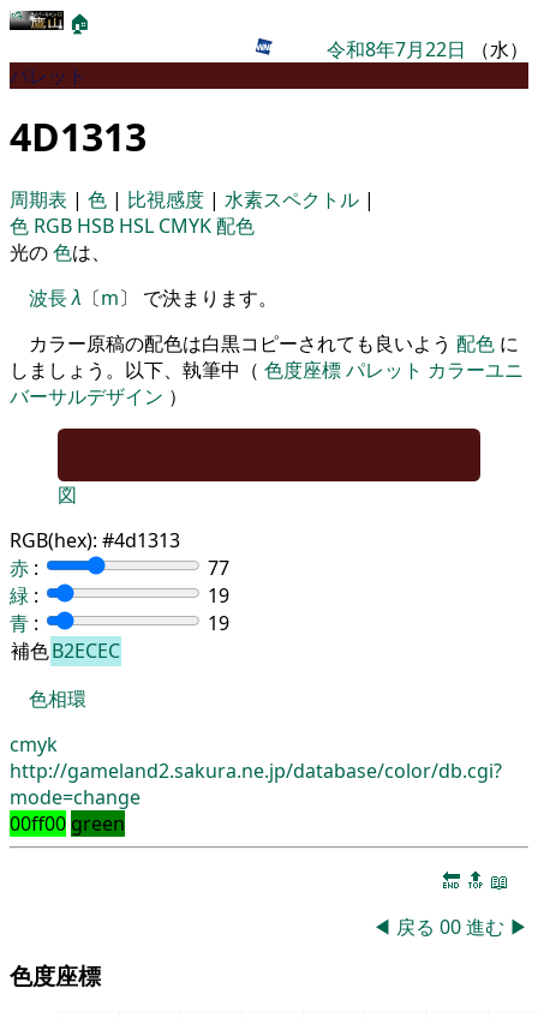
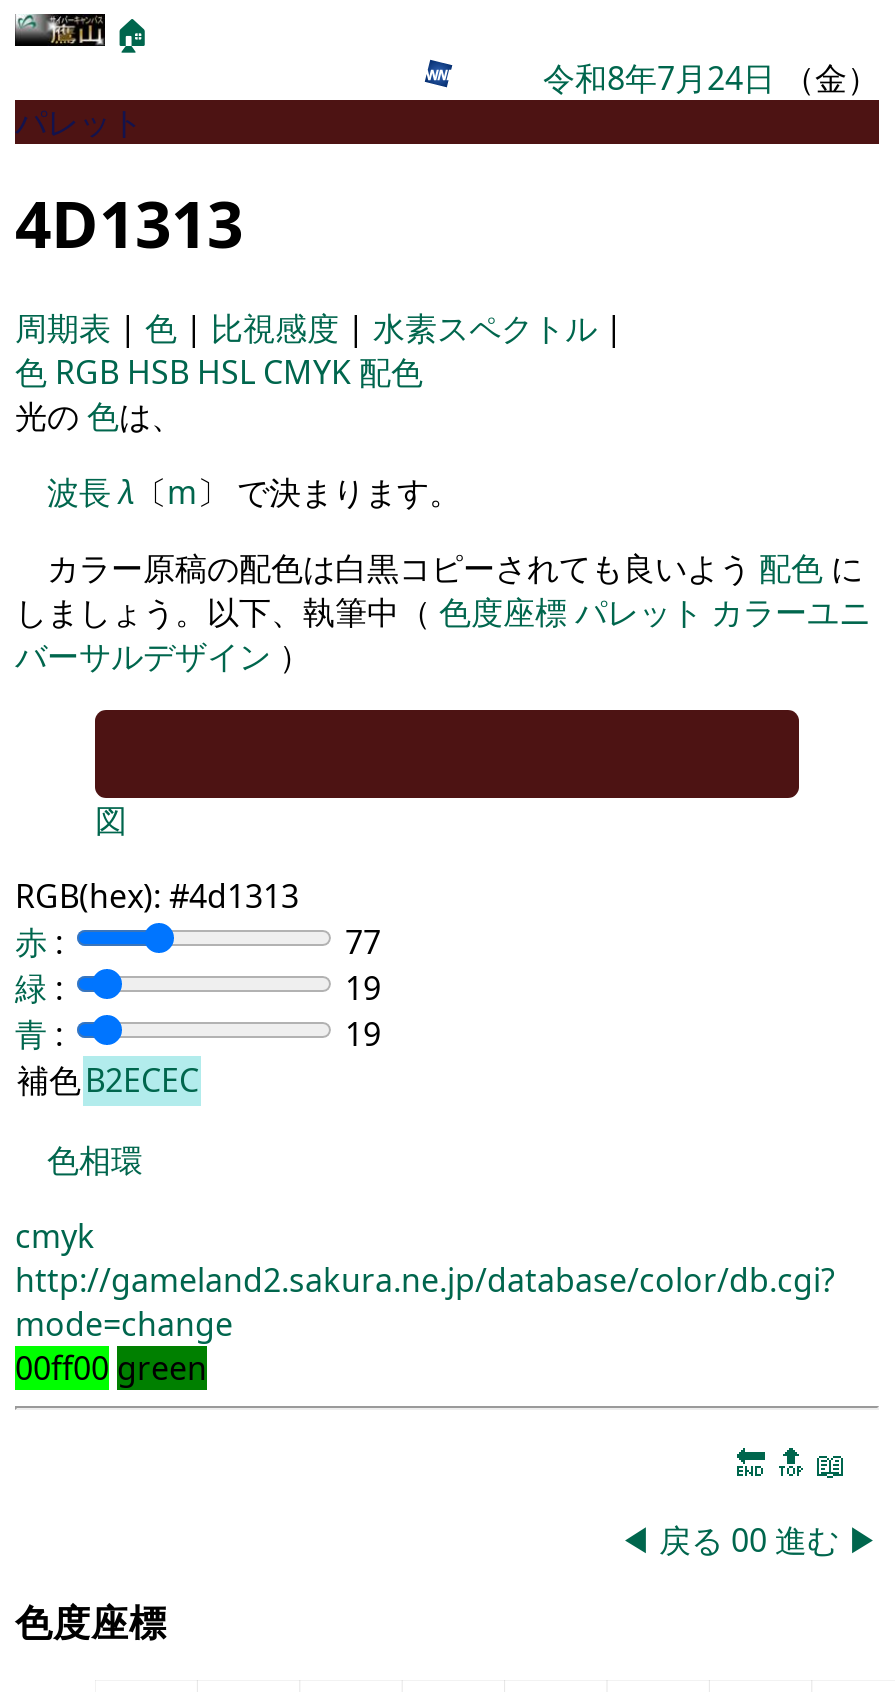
[327,36,528,62] 令和8年7月22日（水） -> [543,56,879,100] 令和8年7月24日（金）

